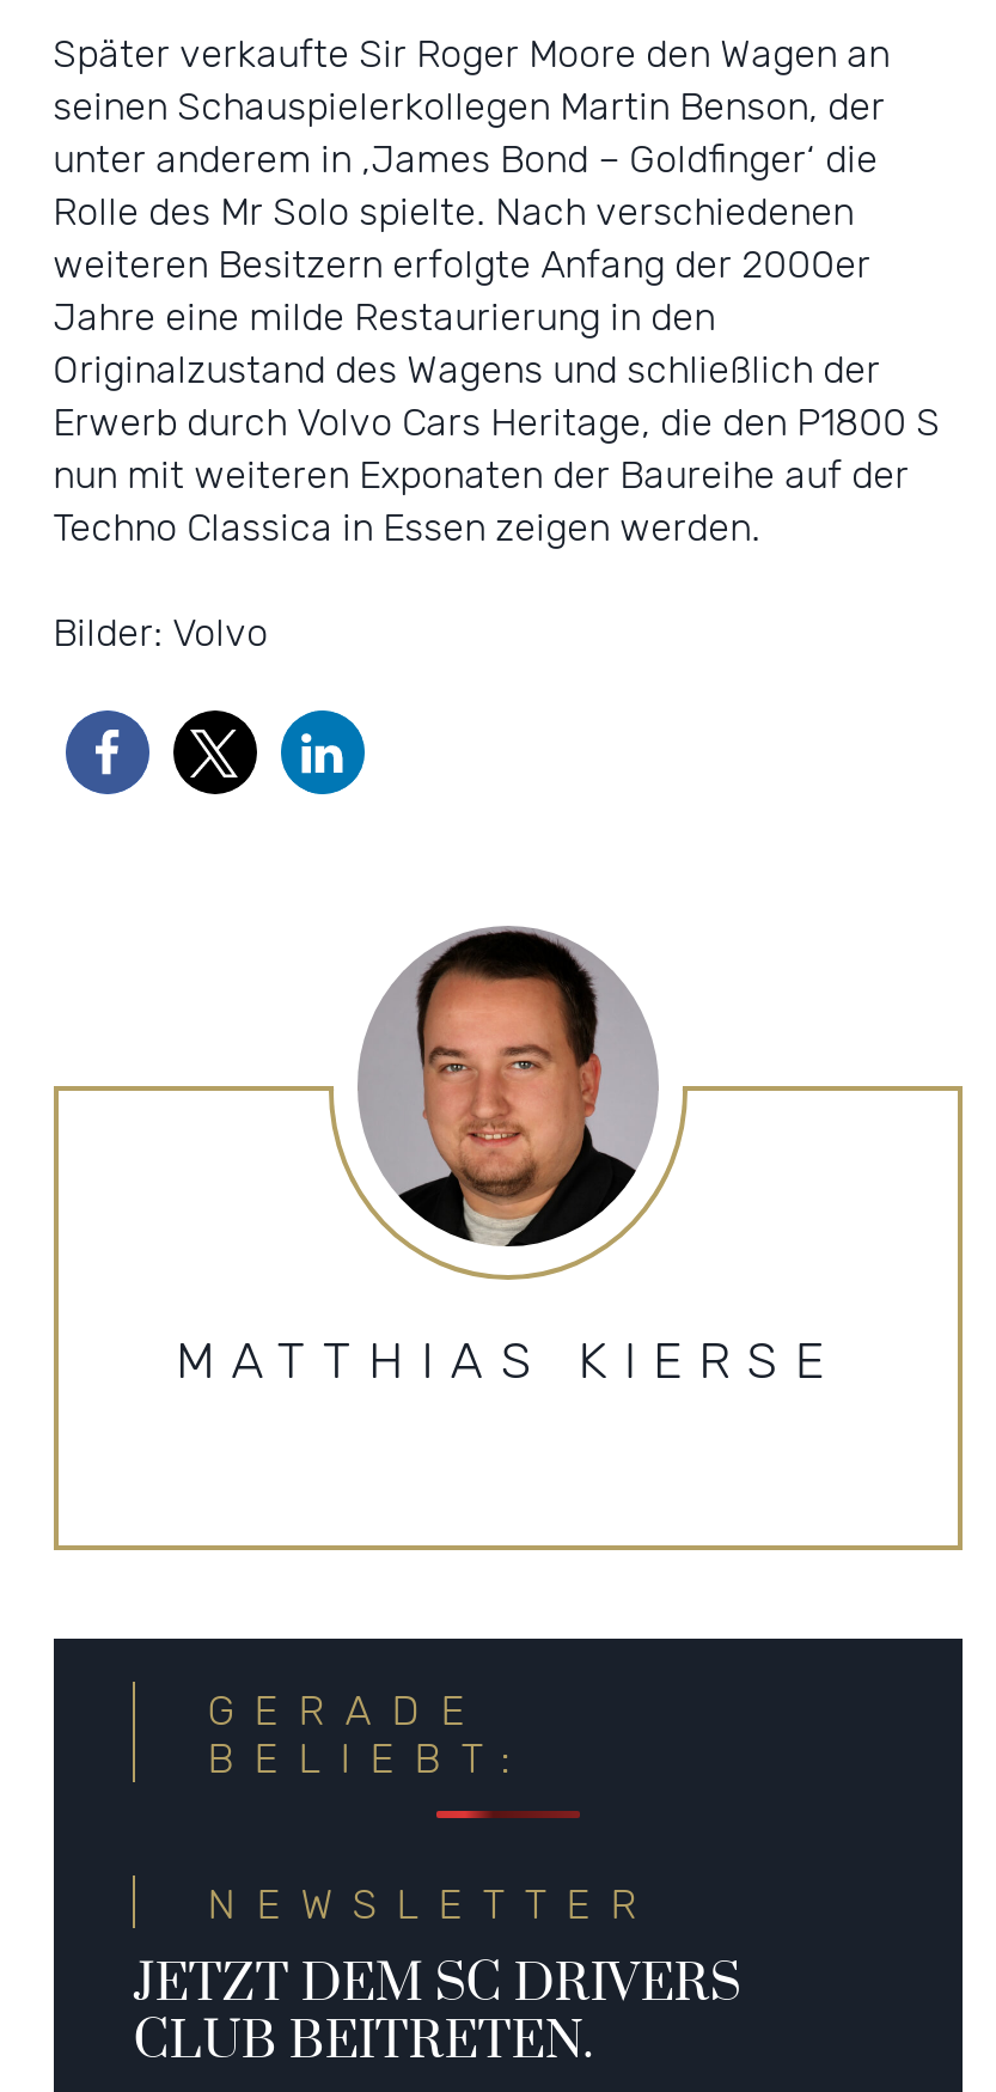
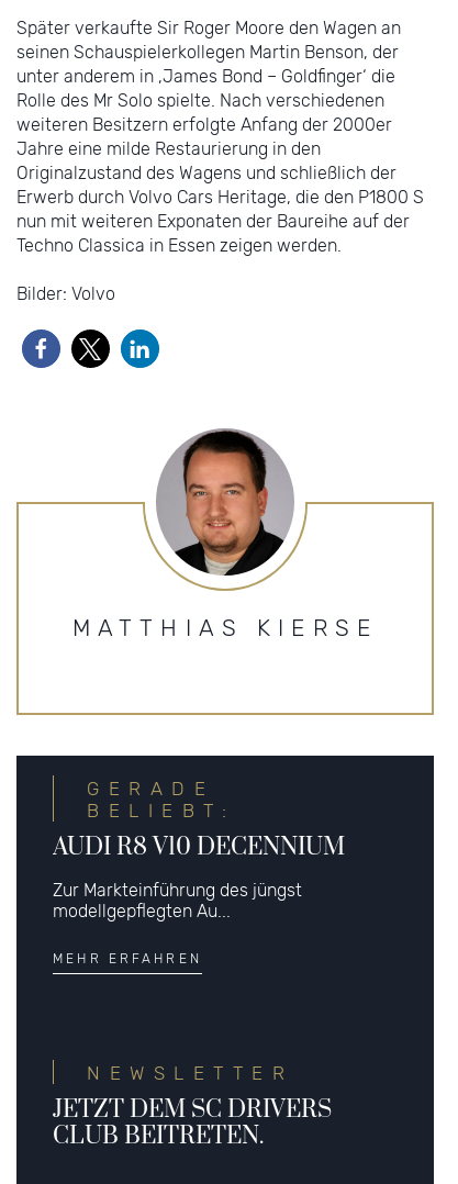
none -> [53,833,345,967] AUDI R8 V10 DECENNIUM | Zur Markteinführung des jüngst | modellgepflegten Au... | MEHR ERFAHREN

